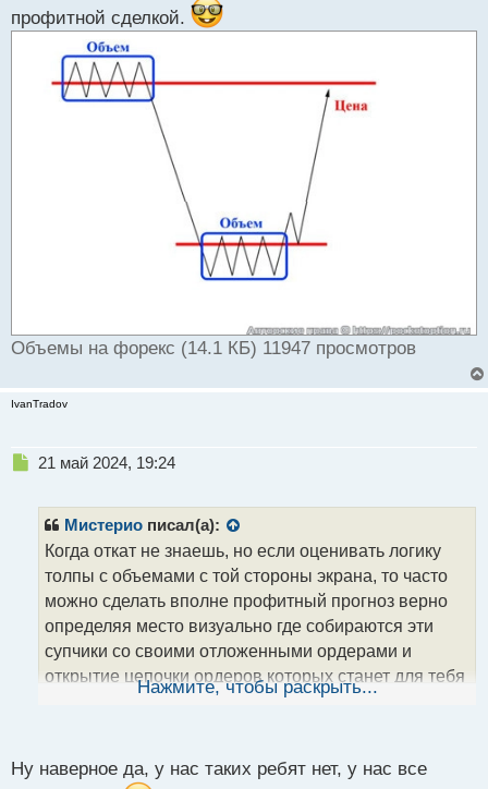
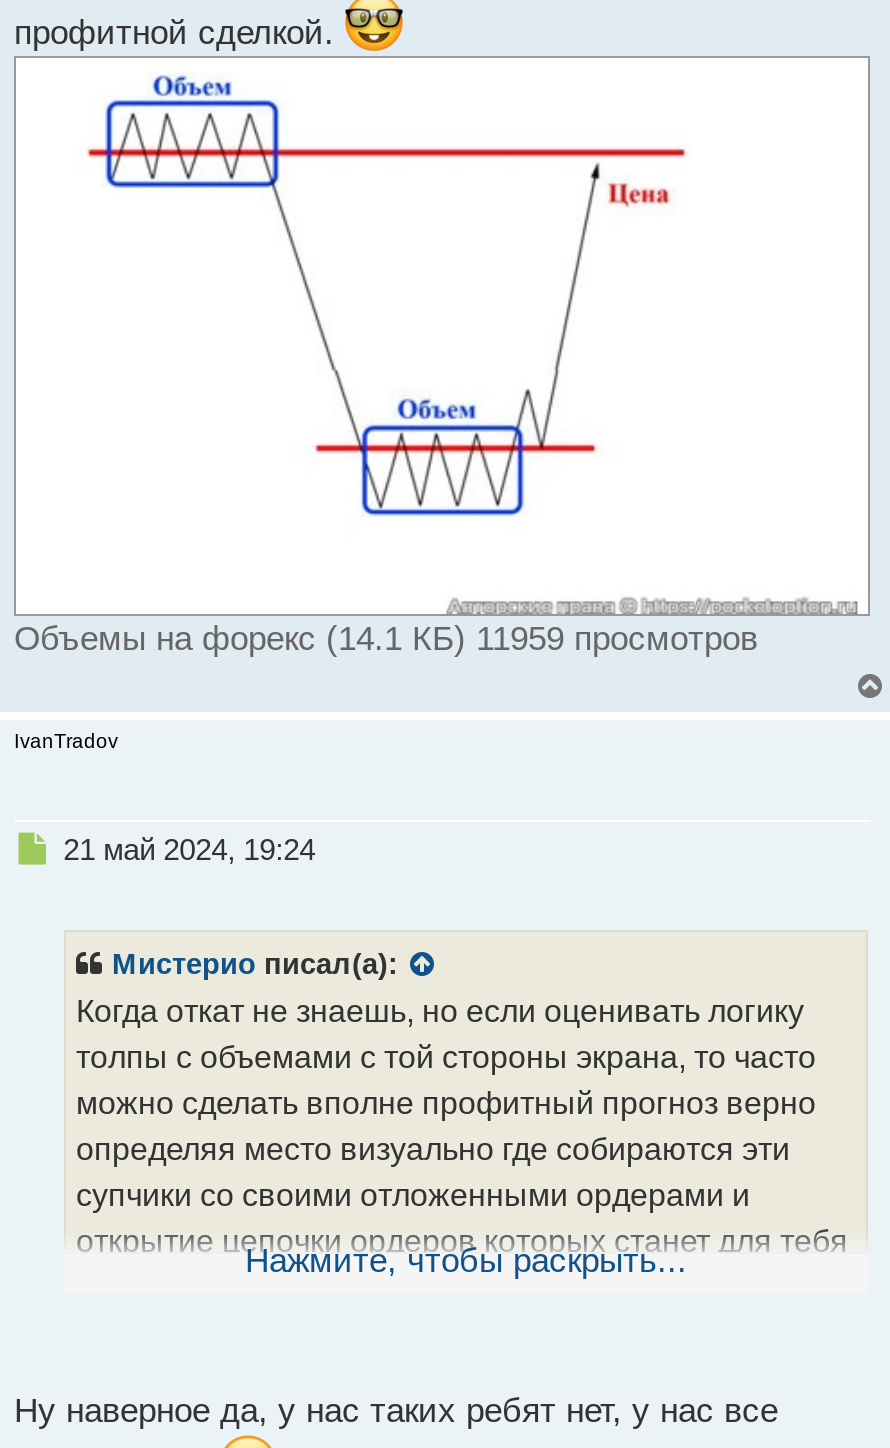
[11,338,416,359] Объемы на форекс (14.1 КБ) 11947 просмотров -> [14,621,758,659] Объемы на форекс (14.1 КБ) 11959 просмотров

